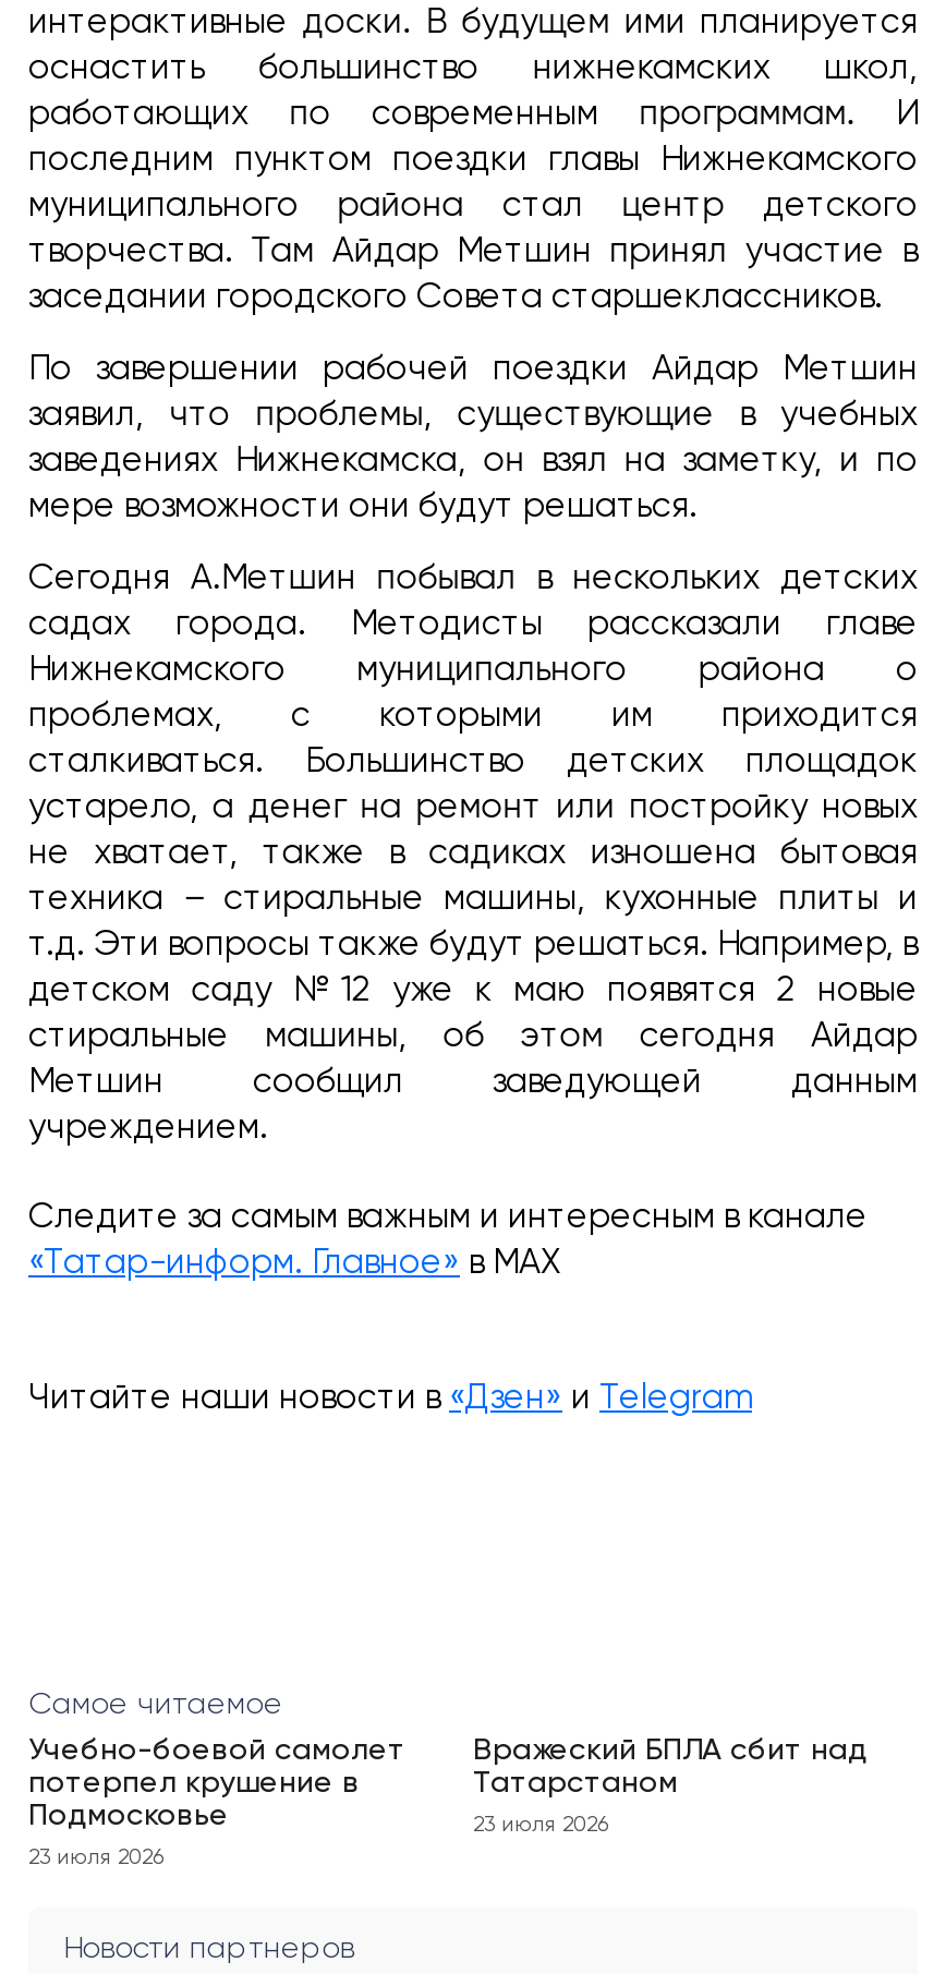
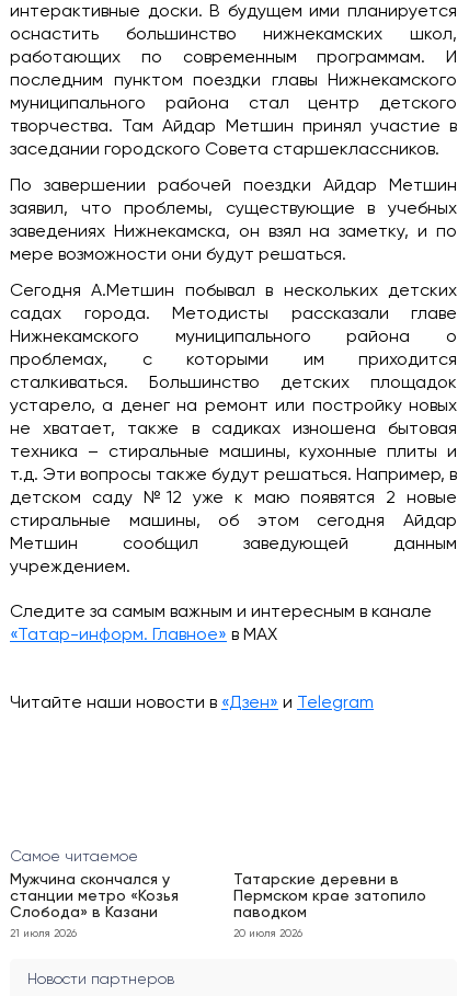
[28,1735,405,1831] Учебно-боевой самолет | потерпел крушение в | Подмосковье -> [10,872,179,920] Мужчина скончался у | станции метро «Козья | Слобода» в Казани
[473,1735,868,1799] Вражеский БПЛА сбит над | Татарстаном -> [233,872,426,920] Татарские деревни в | Пермском крае затопило | паводком
[473,1814,608,1836] 23 июля 2026 -> [233,928,302,939] 20 июля 2026
[28,1846,163,1868] 23 июля 2026 -> [10,928,77,939] 21 июля 2026

